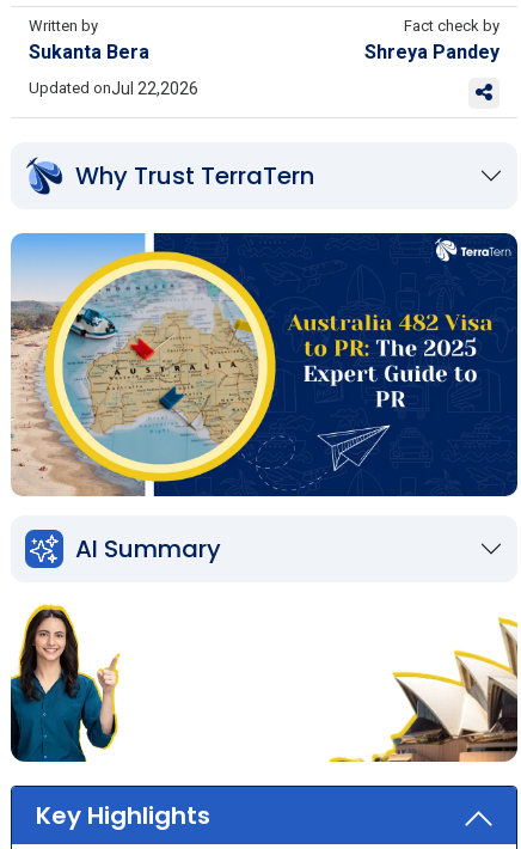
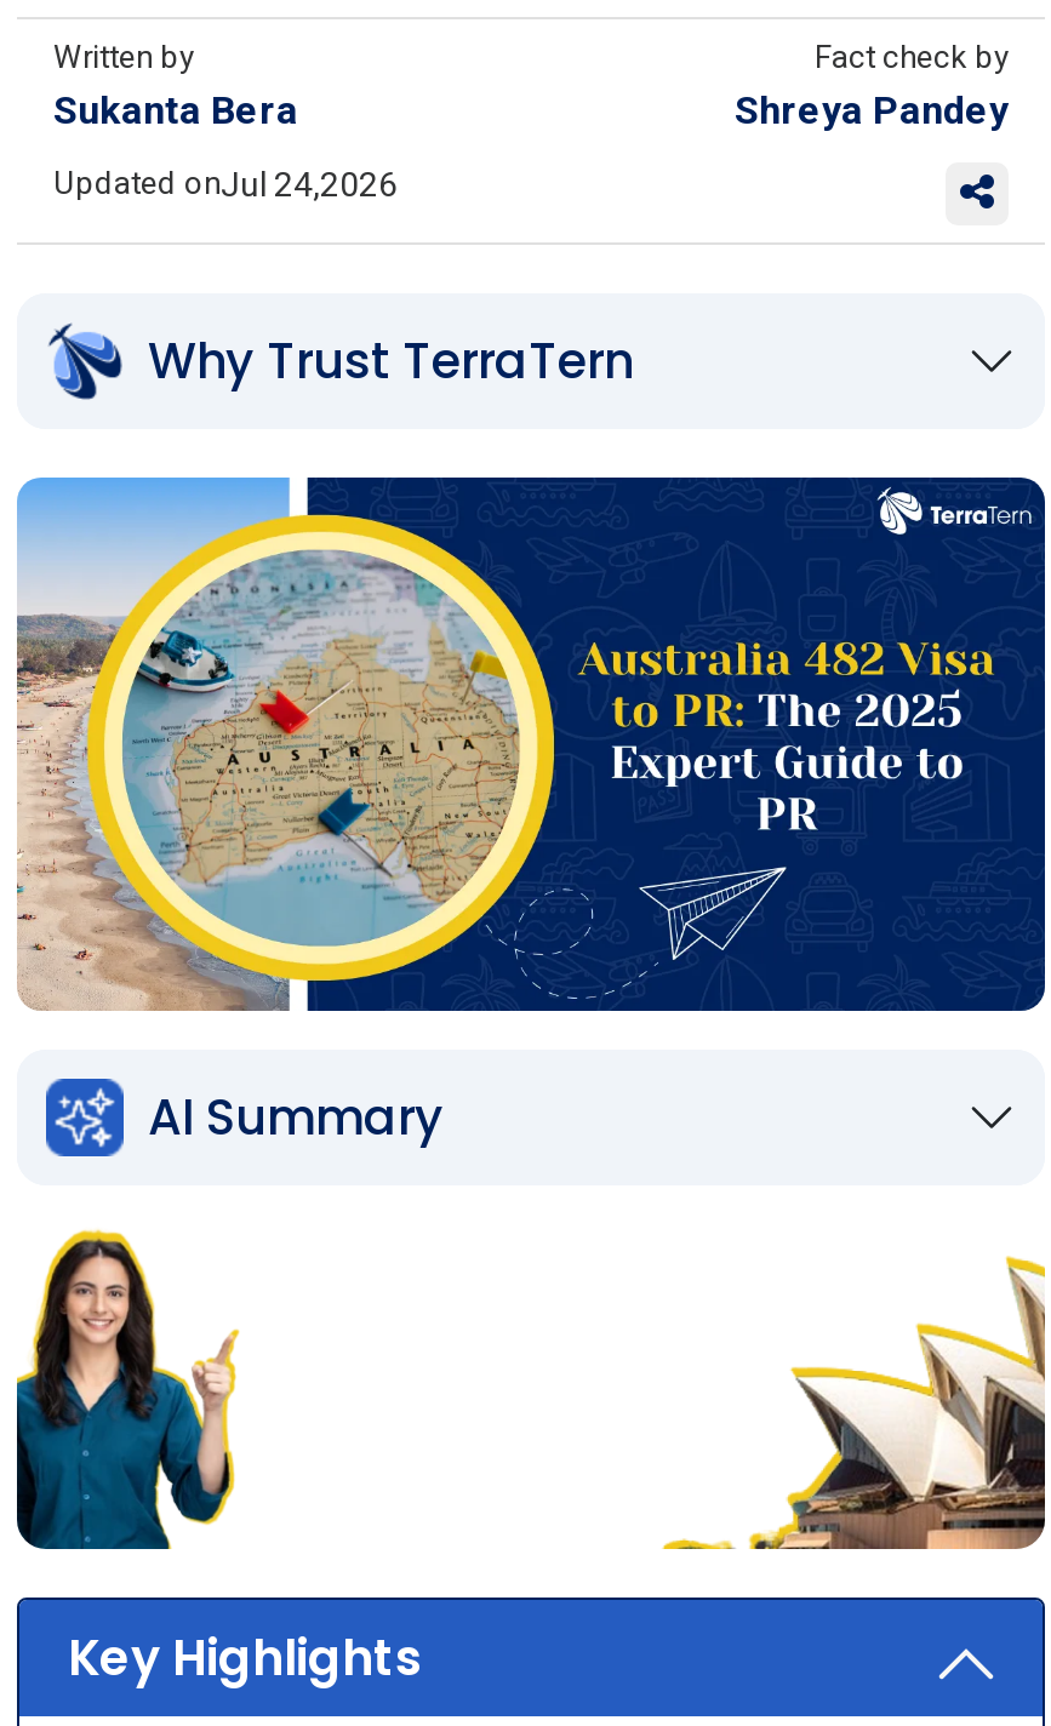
[29,79,198,98] Updated onJul 22,2026 -> [53,165,398,204] Updated onJul 24,2026

